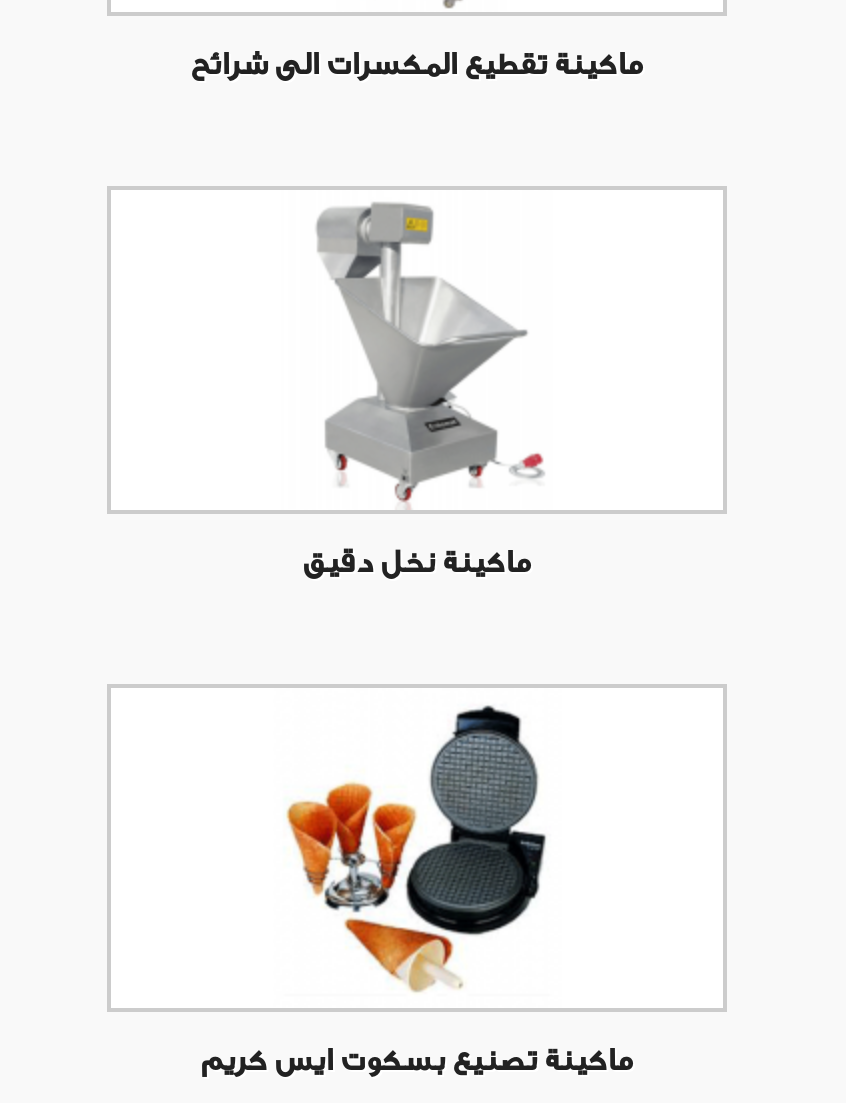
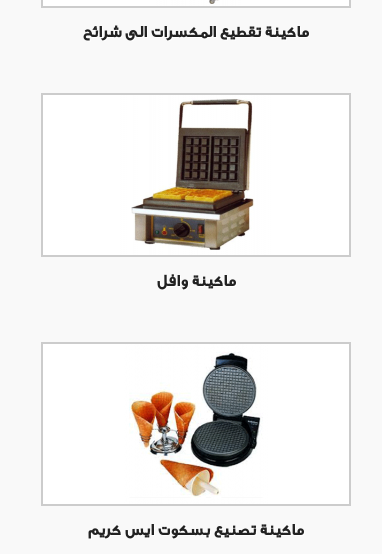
[293,198,545,580] [image] | ماكينة نخل دقيق -> [132,98,258,290] [image] | ماكينة وافل

